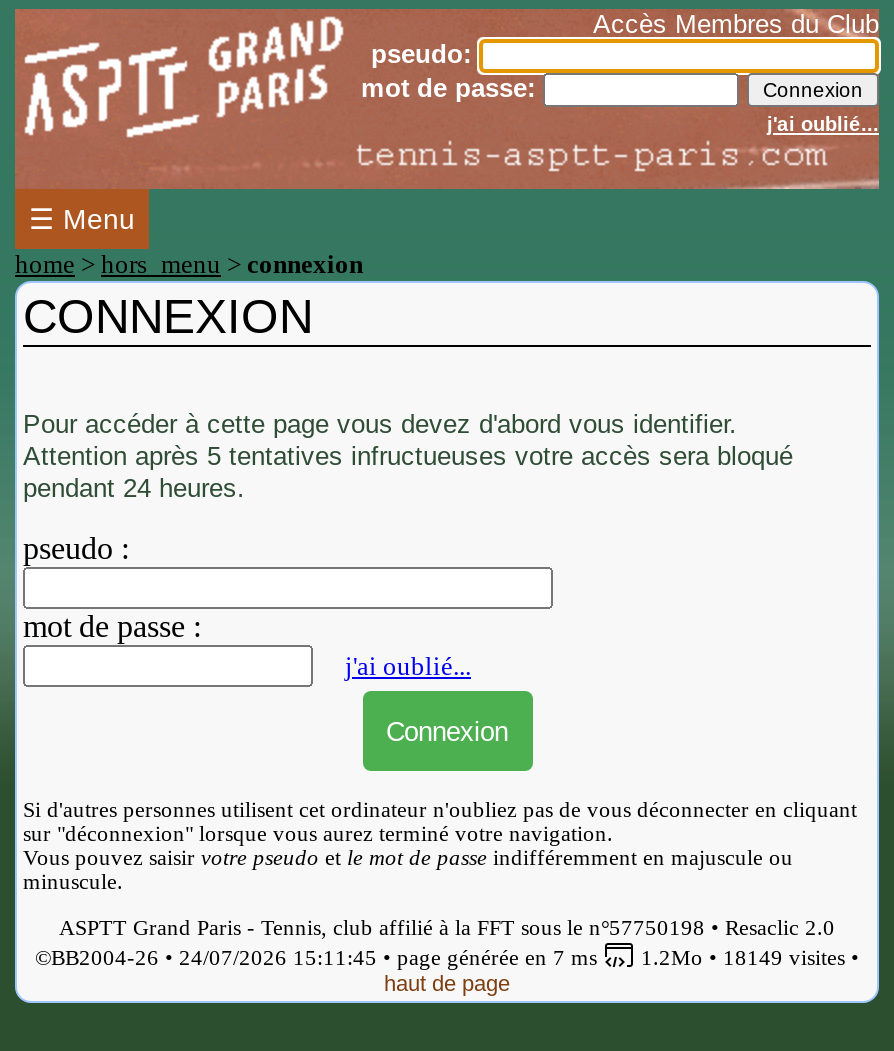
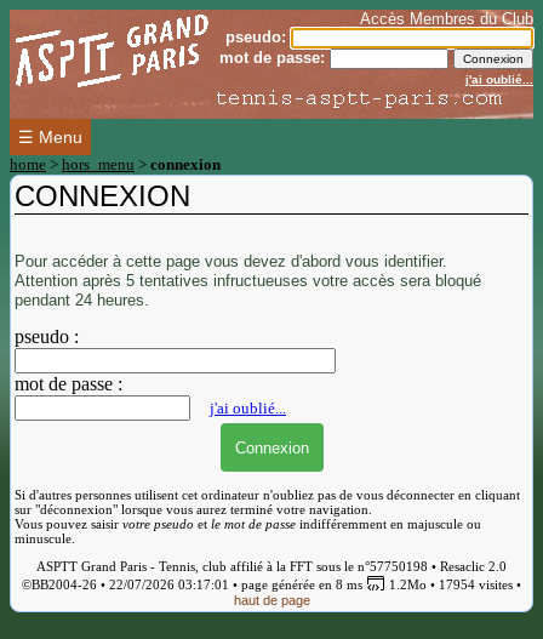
[35,945,603,969] ©BB2004-26 • 24/07/2026 15:11:45 • page générée en 7 ms -> [22,577,366,591] ©BB2004-26 • 22/07/2026 03:17:01 • page générée en 8 ms
[635,945,859,969] 1.2Mo • 18149 visites • -> [385,577,521,591] 1.2Mo • 17954 visites •

